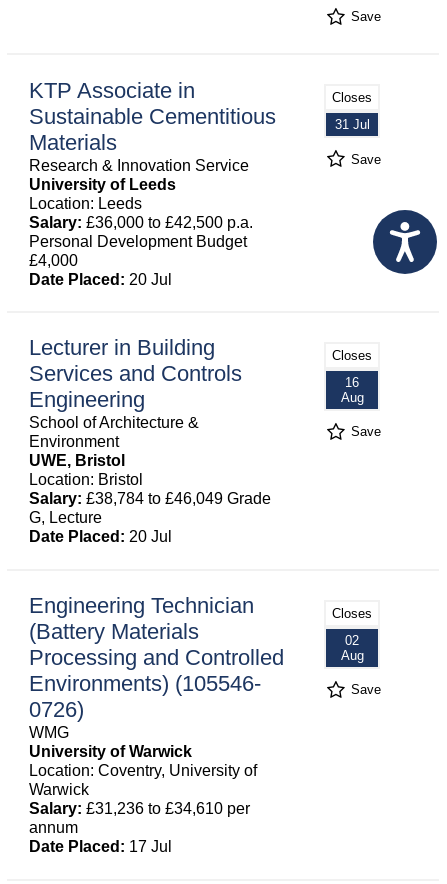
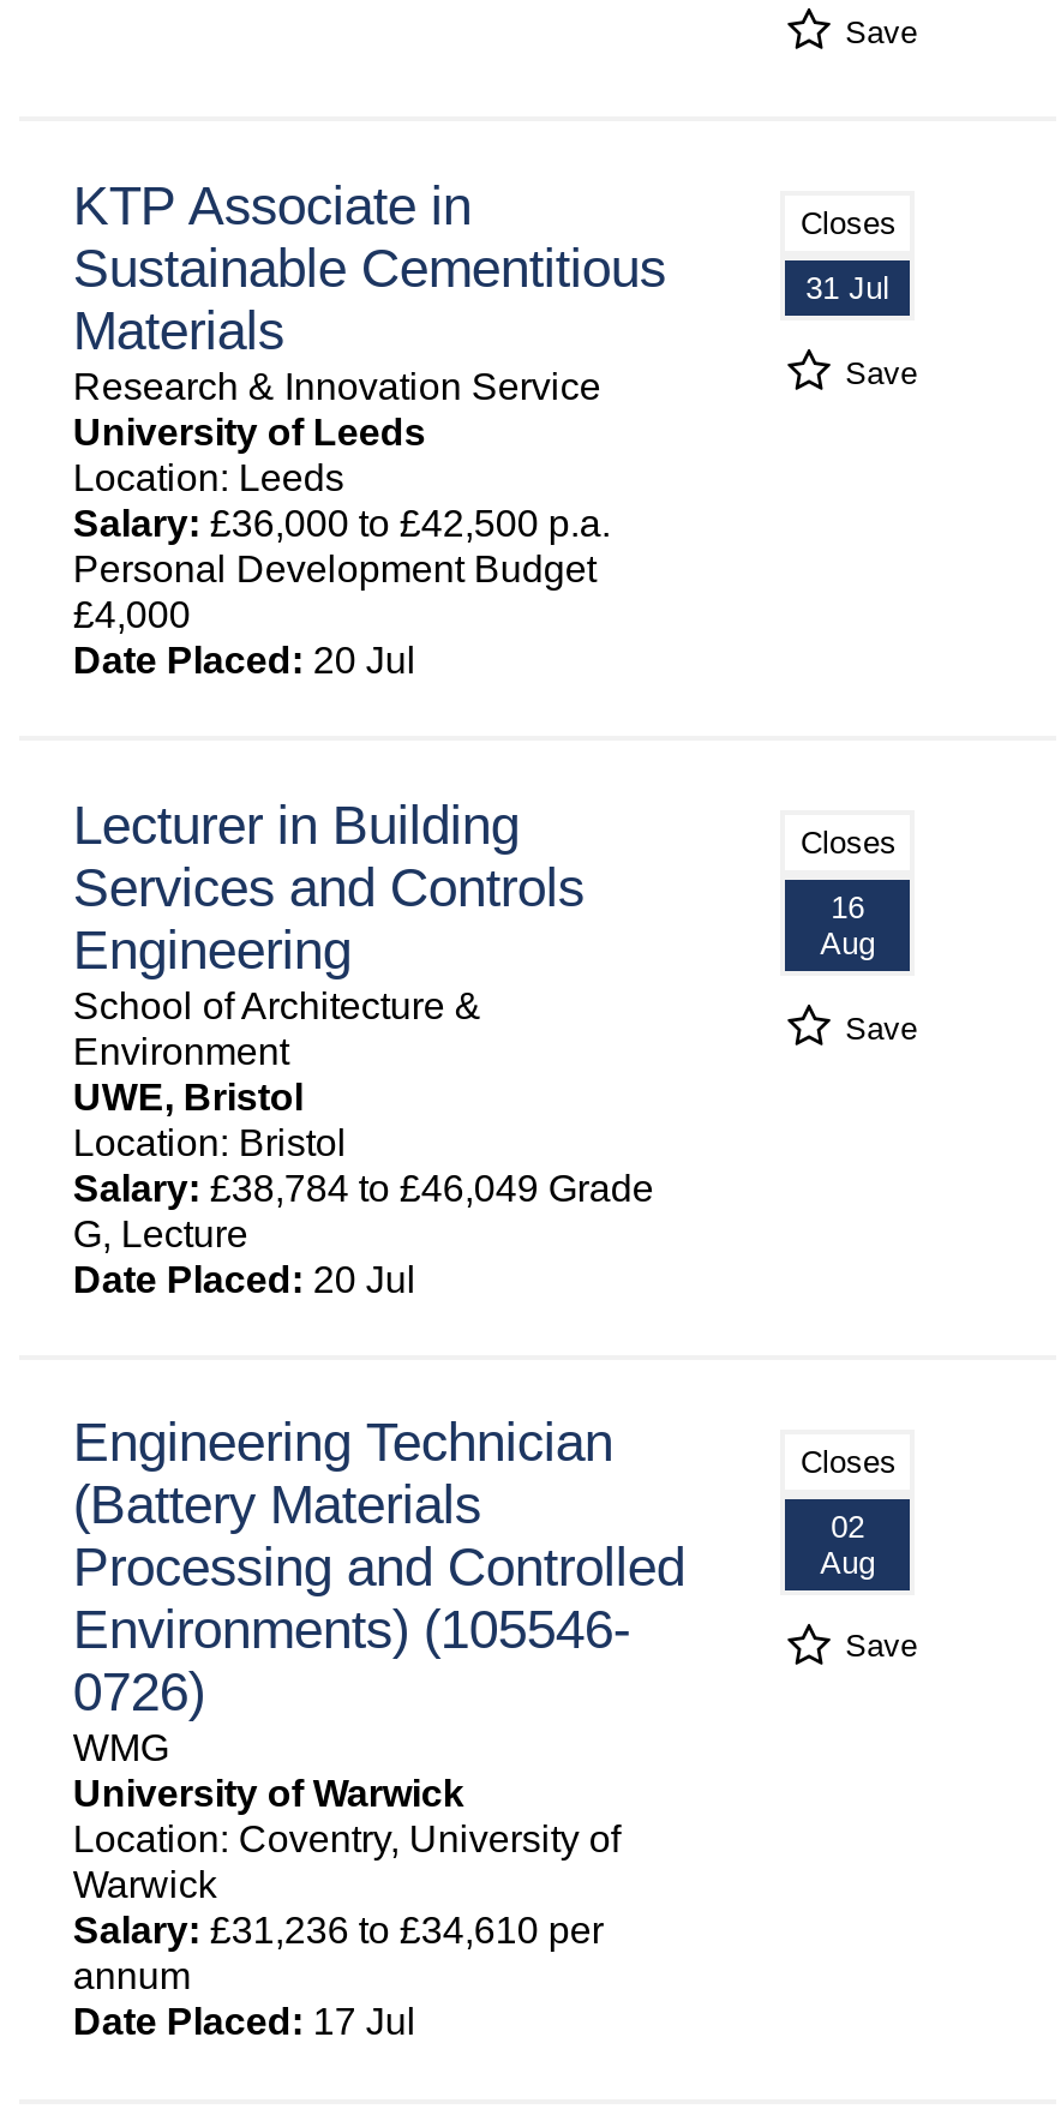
[372,209,438,275] [image] -> none

